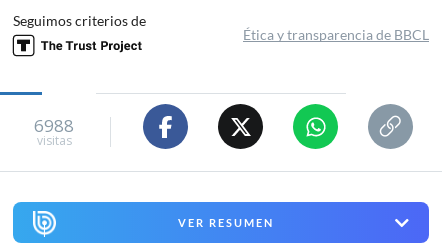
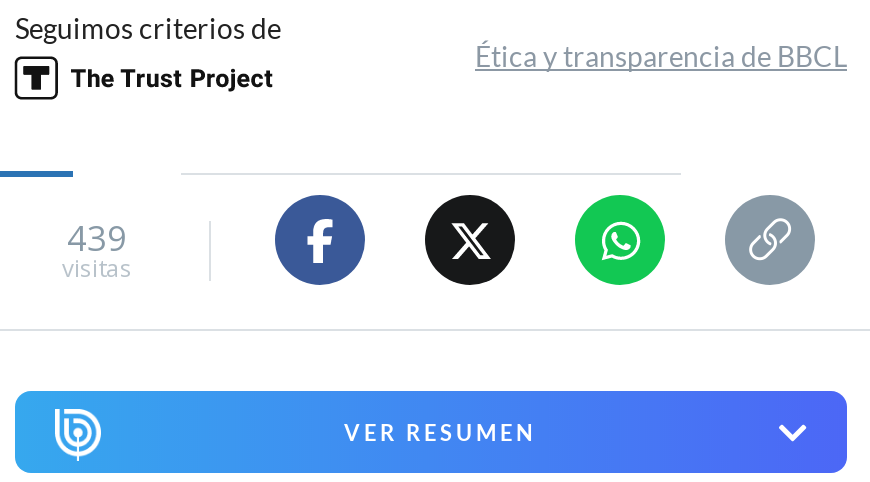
[34,114,74,137] 6988 -> [67,215,127,261] 439

